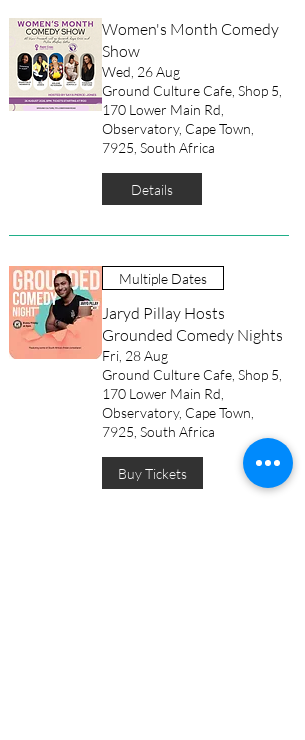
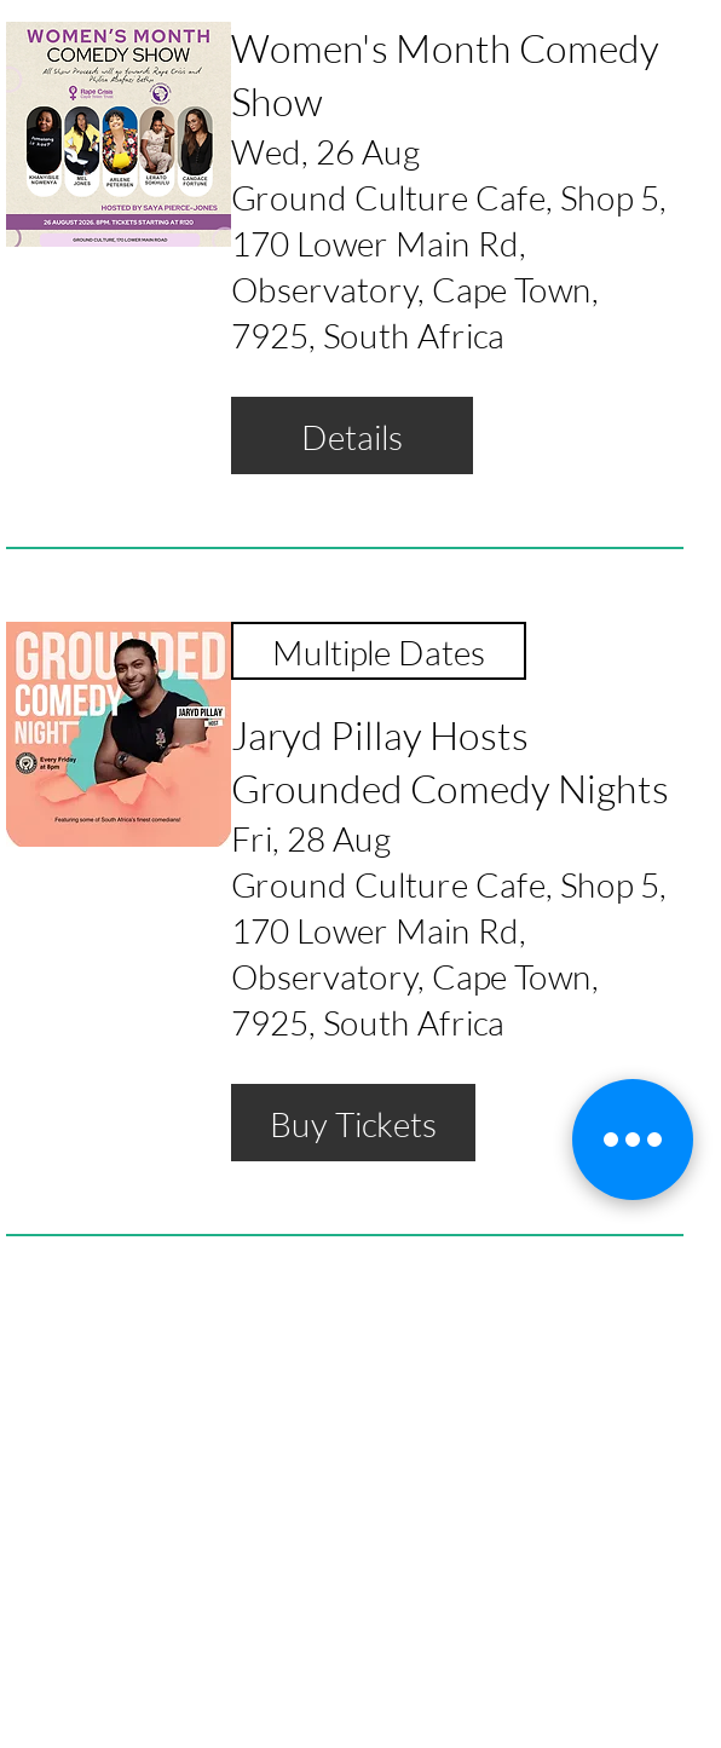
[241,437,295,507] [image] -> [567,1038,698,1207] [image]

